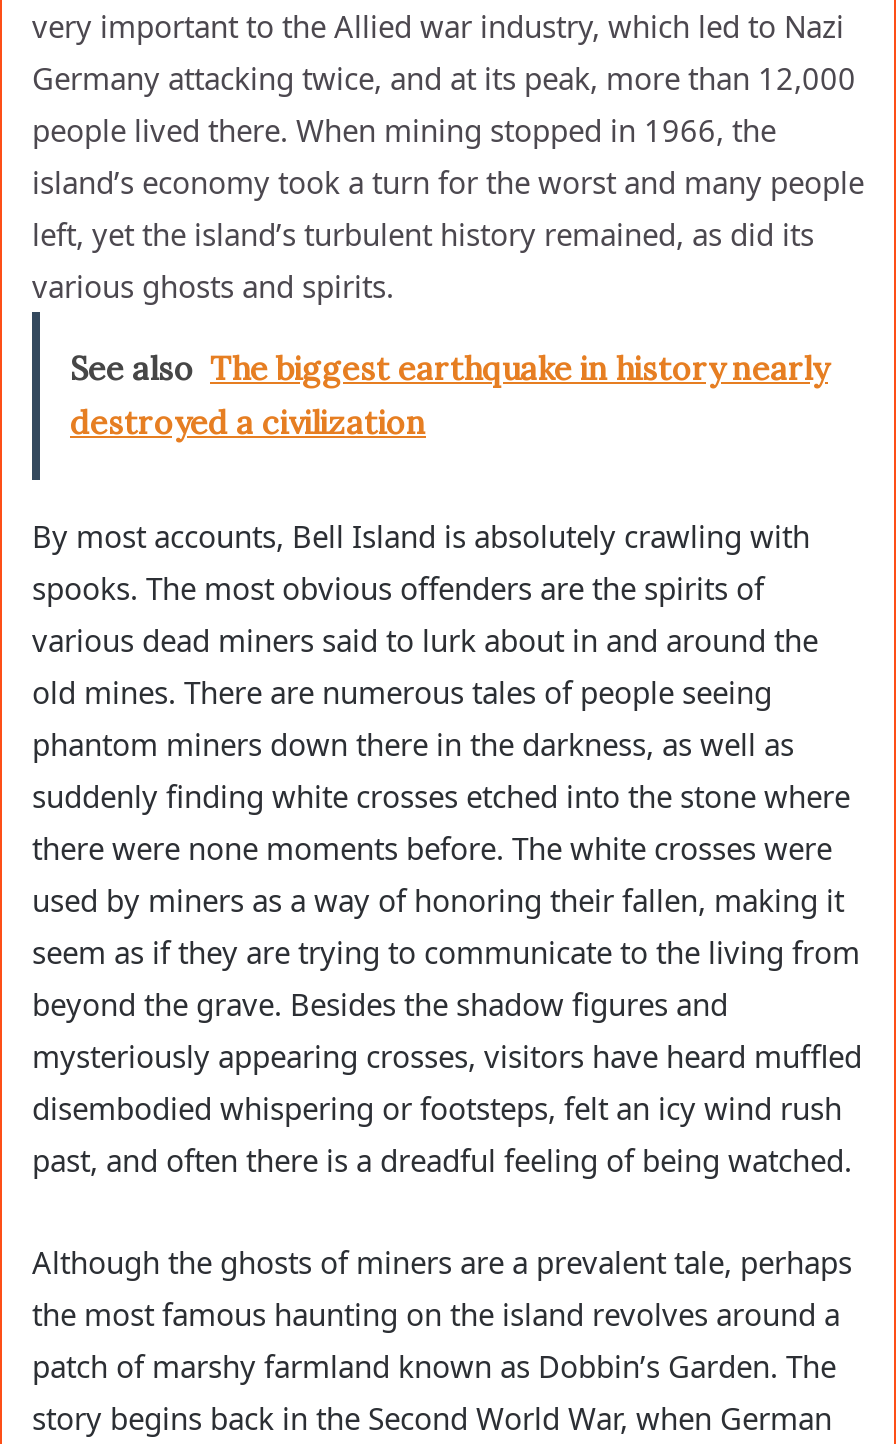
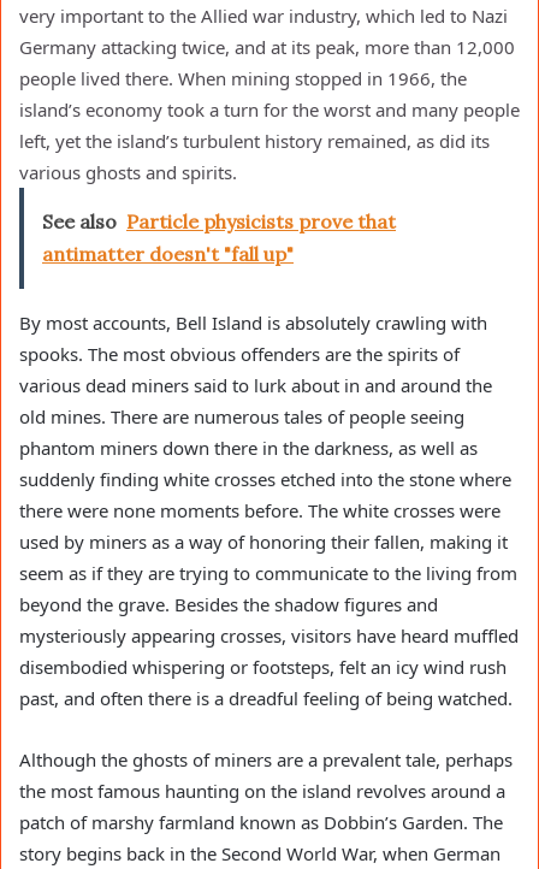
[70,347,828,441] See also The biggest earthquake in history nearly | destroyed a civilization -> [42,209,396,266] See also Particle physicists prove that | antimatter doesn't "fall up"

